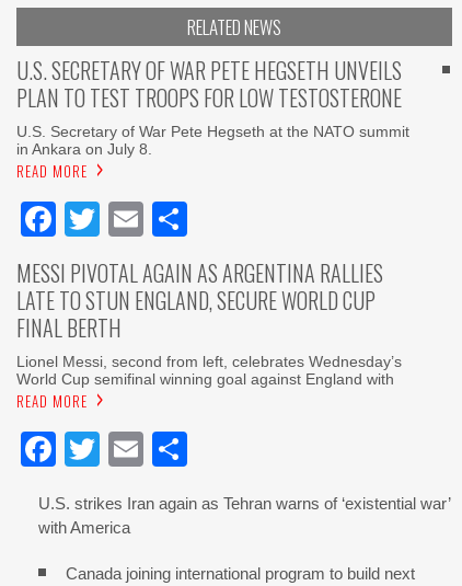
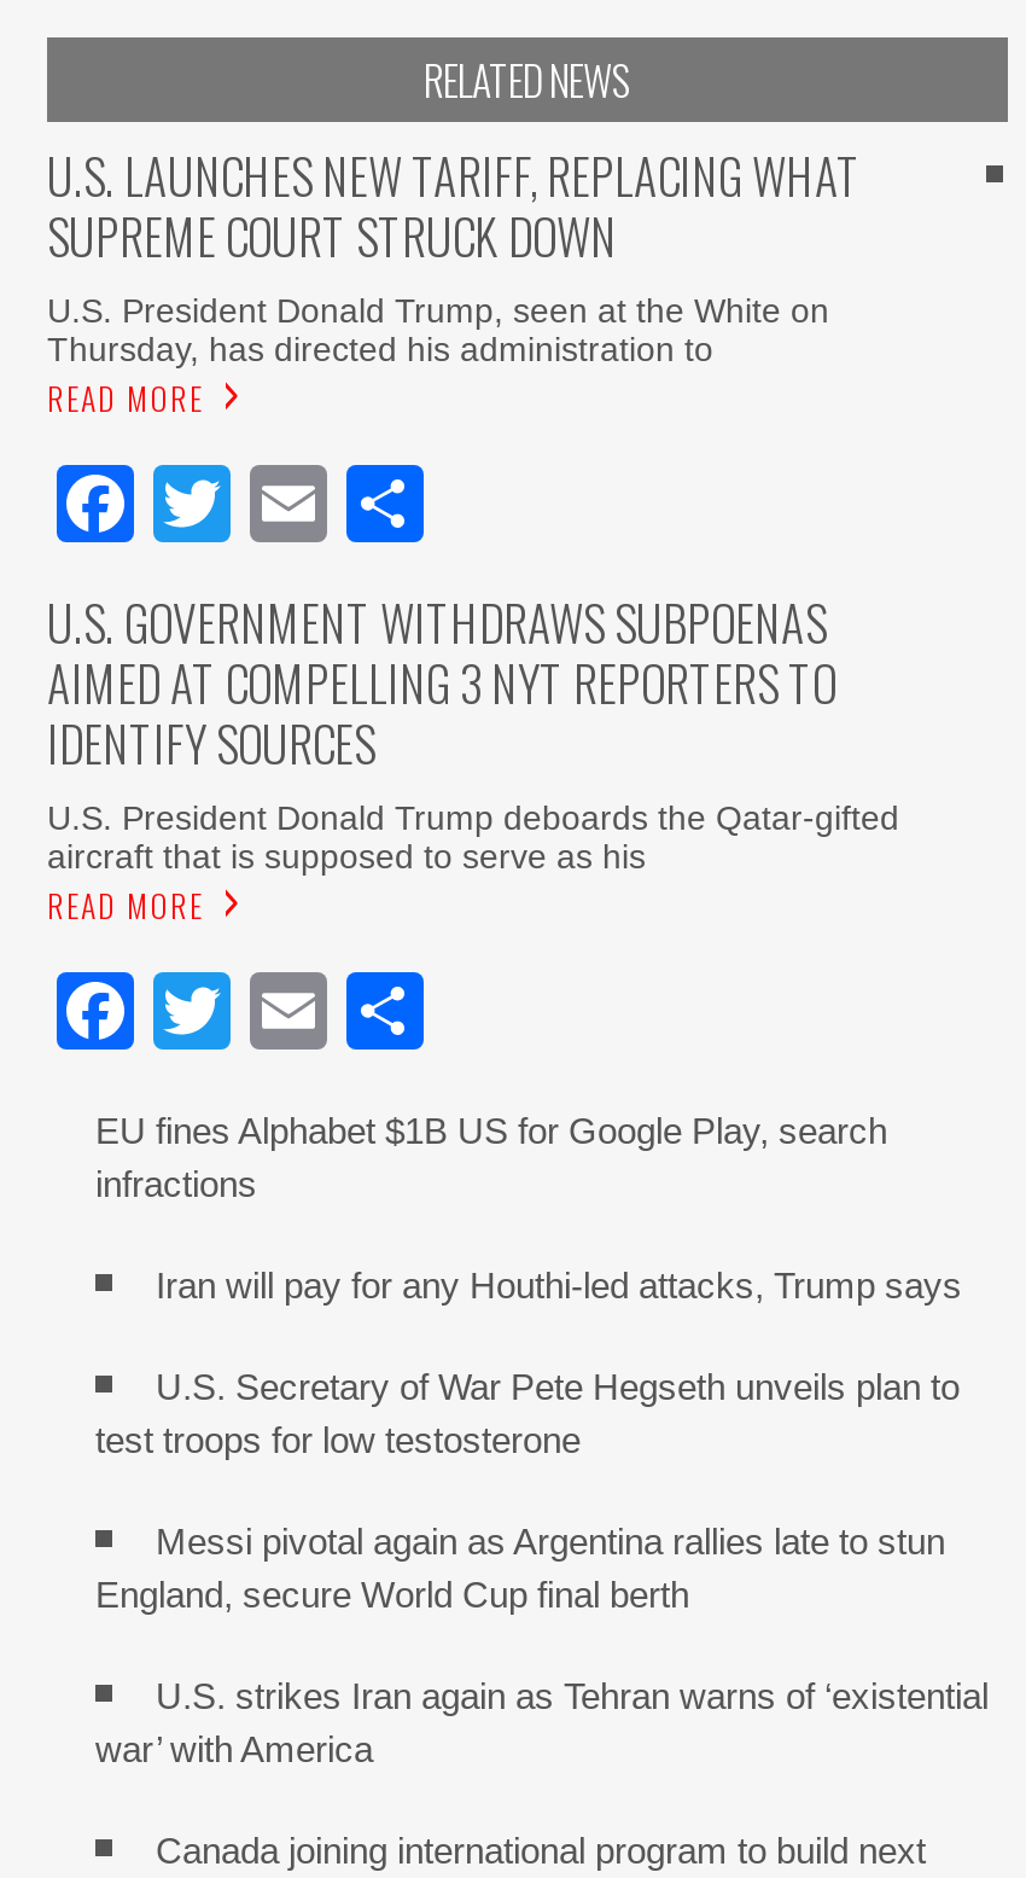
[16,54,409,158] U.S. SECRETARY OF WAR PETE HEGSETH UNVEILS | PLAN TO TEST TROOPS FOR LOW TESTOSTERONE | U.S. Secretary of War Pete Hegseth at the NATO summit | in Ankara on July 8. -> [47,139,861,369] U.S. LAUNCHES NEW TARIFF, REPLACING WHAT | SUPREME COURT STRUCK DOWN | U.S. President Donald Trump, seen at the White on | Thursday, has directed his administration to
[16,257,402,388] MESSI PIVOTAL AGAIN AS ARGENTINA RALLIES | LATE TO STUN ENGLAND, SECURE WORLD CUP | FINAL BERTH | Lionel Messi, second from left, celebrates Wednesday’s | World Cup semifinal winning goal against England with -> [47,586,899,876] U.S. GOVERNMENT WITHDRAWS SUBPOENAS | AIMED AT COMPELLING 3 NYT REPORTERS TO | IDENTIFY SOURCES | U.S. President Donald Trump deboards the Qatar-gifted | aircraft that is supposed to serve as his
[38,494,450,537] U.S. strikes Iran again as Tehran warns of ‘existential war’ | with America -> [95,1110,989,1770] EU fines Alphabet $1B US for Google Play, search | infractions | Iran will pay for any Houthi-led attacks, Trump says | U.S. Secretary of War Pete Hegseth unveils plan to | test troops for low testosterone | Messi pivotal again as Argentina rallies late to stun | England, secure World Cup final berth | U.S. strikes Iran again as Tehran warns of ‘existential | war’ with America

